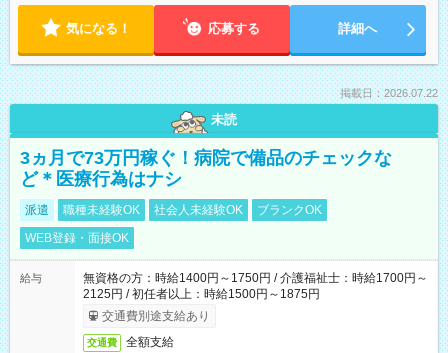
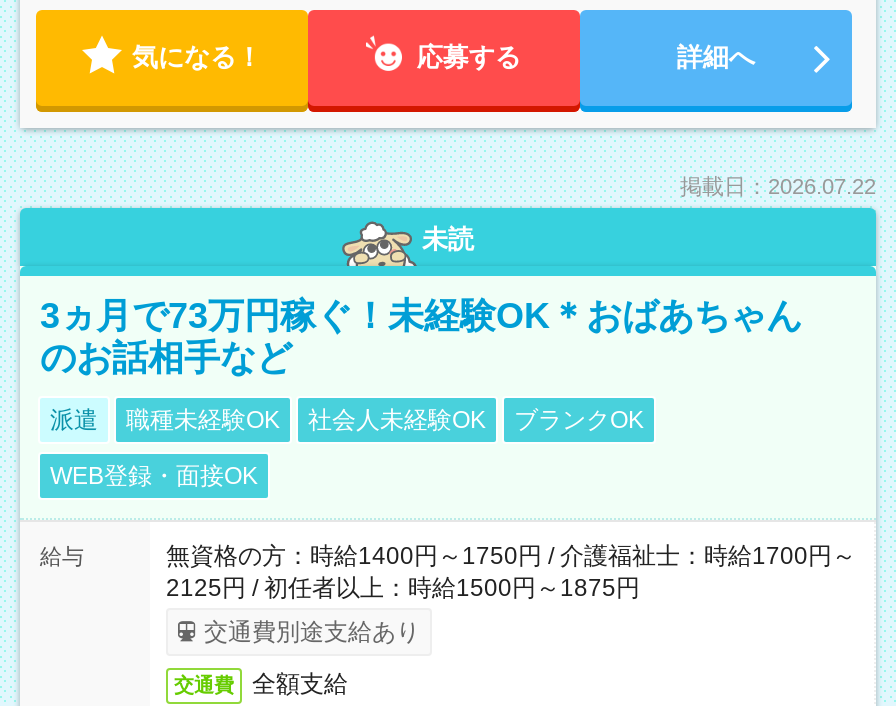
[20,148,392,189] 3ヵ月で73万円稼ぐ！病院で備品のチェックな | ど＊医療行為はナシ -> [40,296,802,378] 3ヵ月で73万円稼ぐ！未経験OK＊おばあちゃん | のお話相手など

